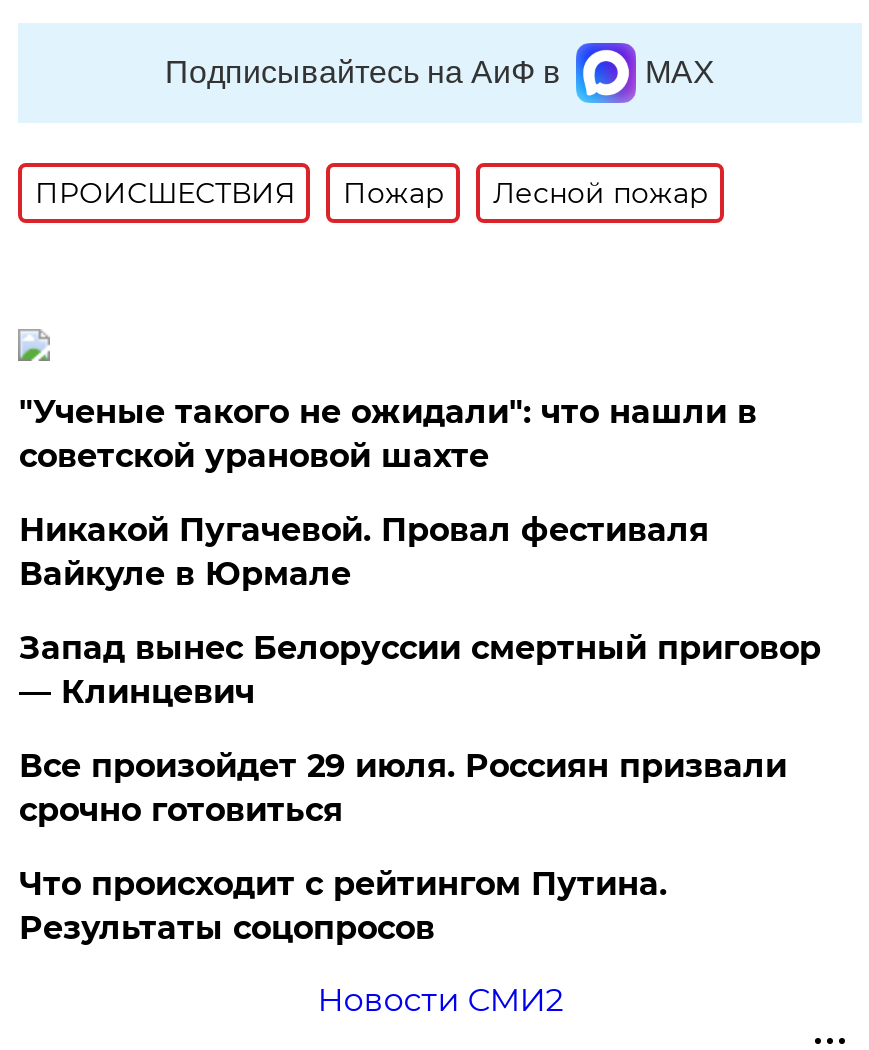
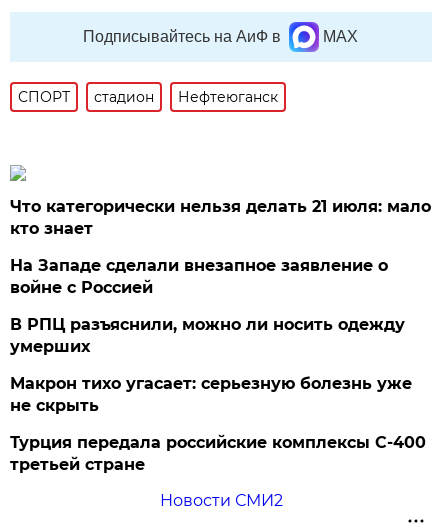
[35,174,709,210] ПРОИСШЕСТВИЯ | Пожар | Лесной пожар -> [18,87,278,105] СПОРТ | стадион | Нефтеюганск
[19,392,757,474] "Ученые такого не ожидали": что нашли в | советской урановой шахте -> [10,196,431,237] Что категорически нельзя делать 21 июля: мало | кто знает
[19,510,709,592] Никакой Пугачевой. Провал фестиваля | Вайкуле в Юрмале -> [10,255,388,296] На Западе сделали внезапное заявление о | войне с Россией
[19,628,821,710] Запад вынес Белоруссии смертный приговор | — Клинцевич -> [10,314,405,355] В РПЦ разъяснили, можно ли носить одежду | умерших
[19,746,787,828] Все произойдет 29 июля. Россиян призвали | срочно готовиться -> [10,373,412,414] Макрон тихо угасает: серьезную болезнь уже | не скрыть
[19,864,667,946] Что происходит с рейтингом Путина. | Результаты соцопросов -> [10,432,426,473] Турция передала российские комплексы С-400 | третьей стране

